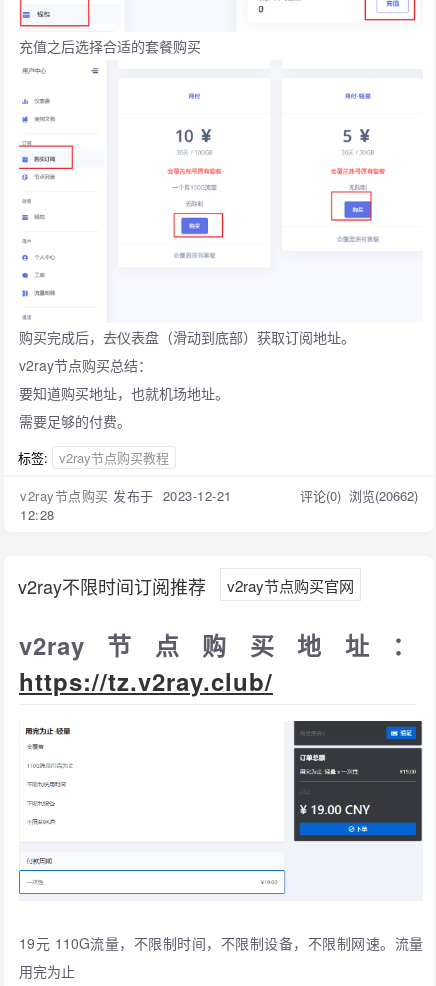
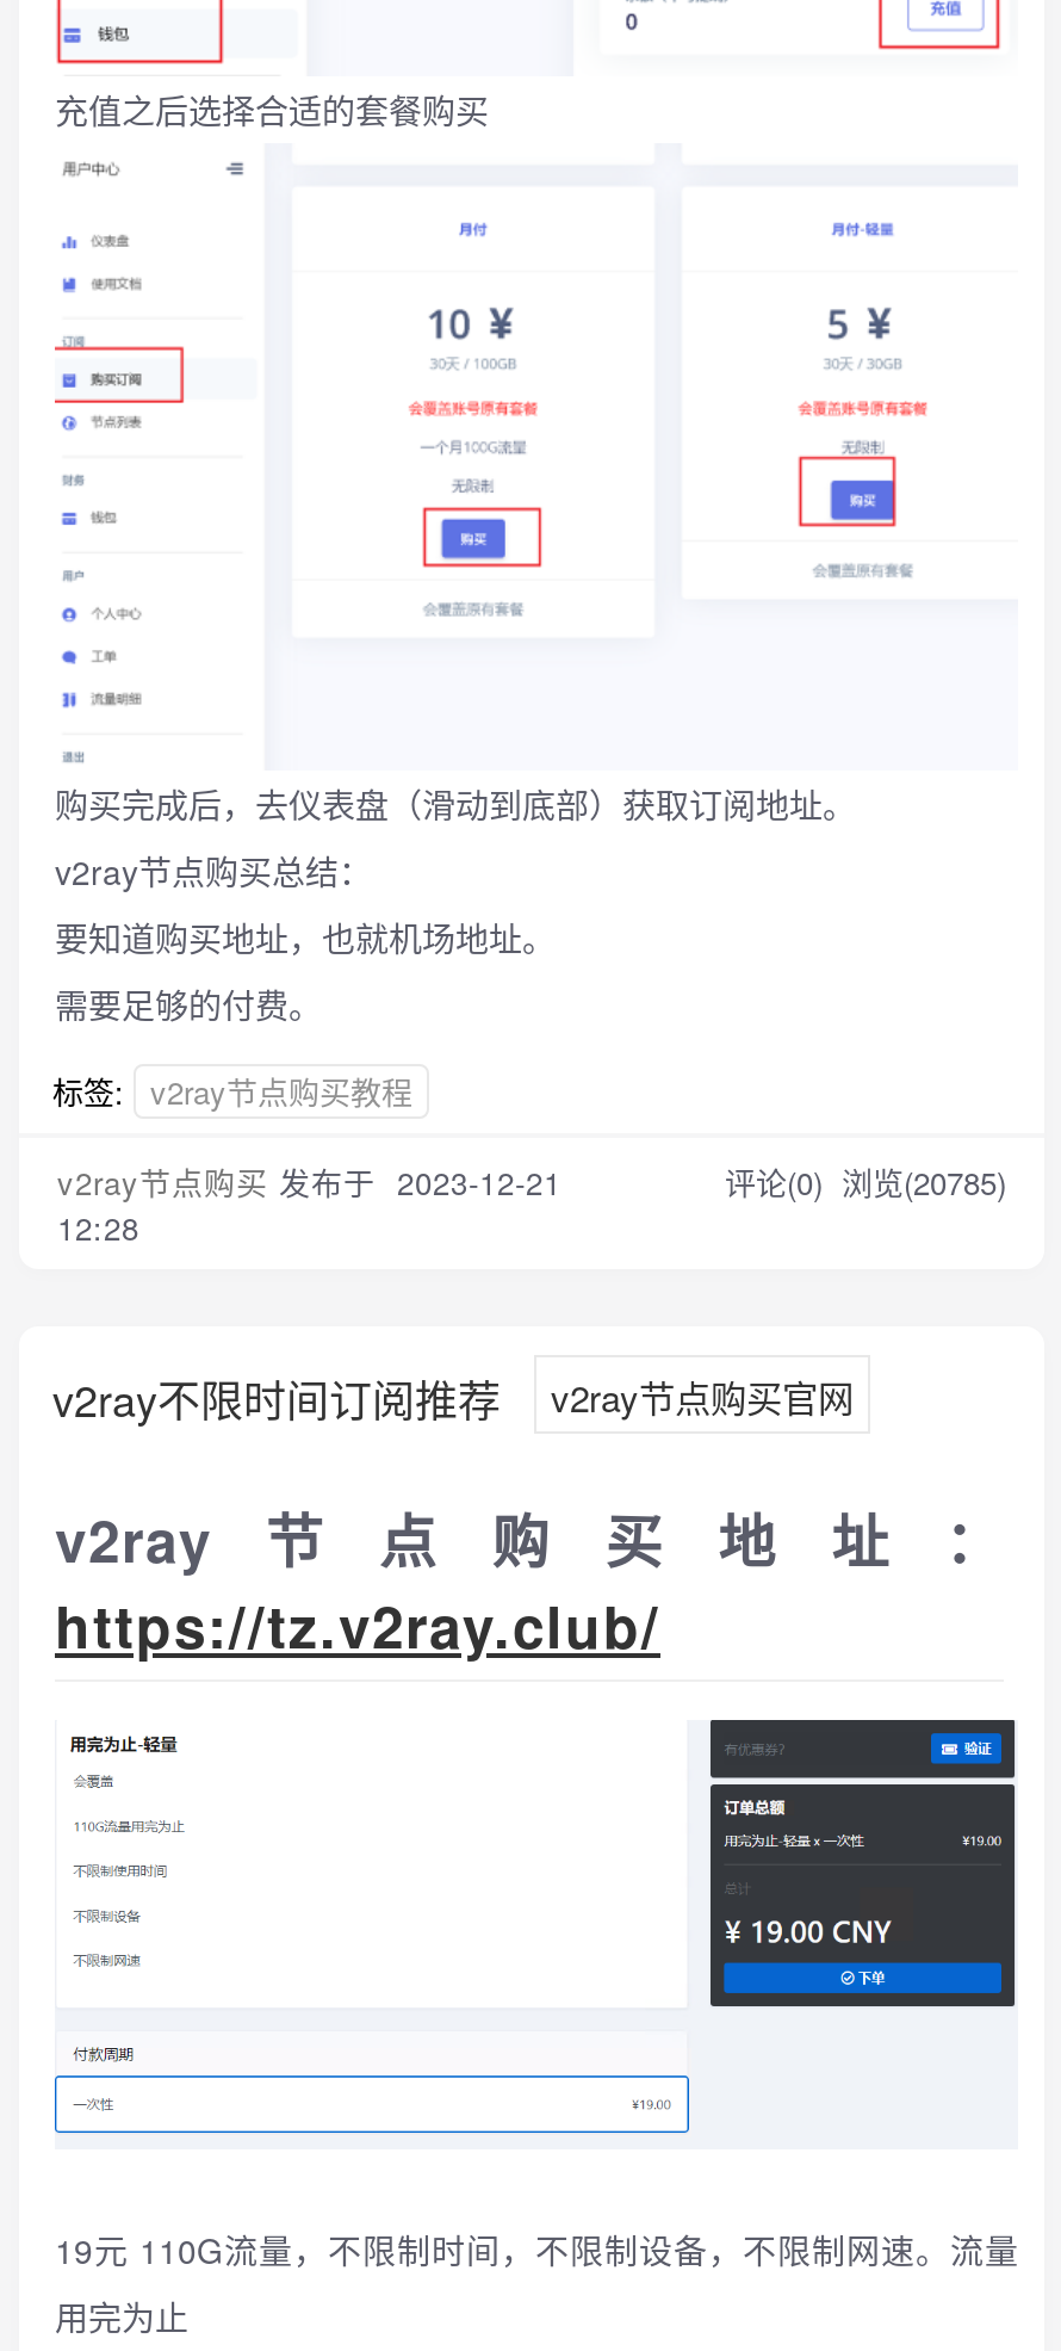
[300,486,418,505] 评论(0) 浏览(20662) -> [725,1159,1006,1205] 评论(0) 浏览(20785)

